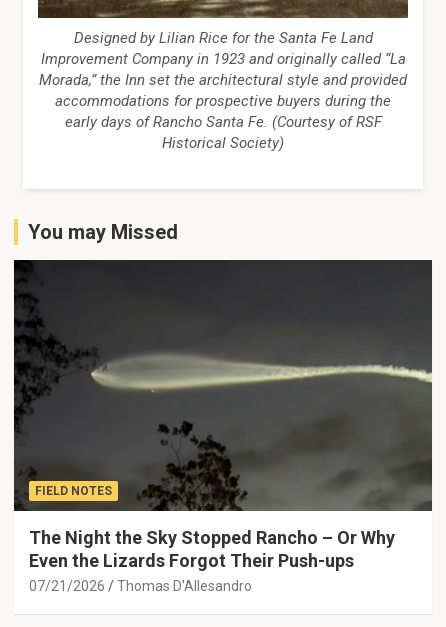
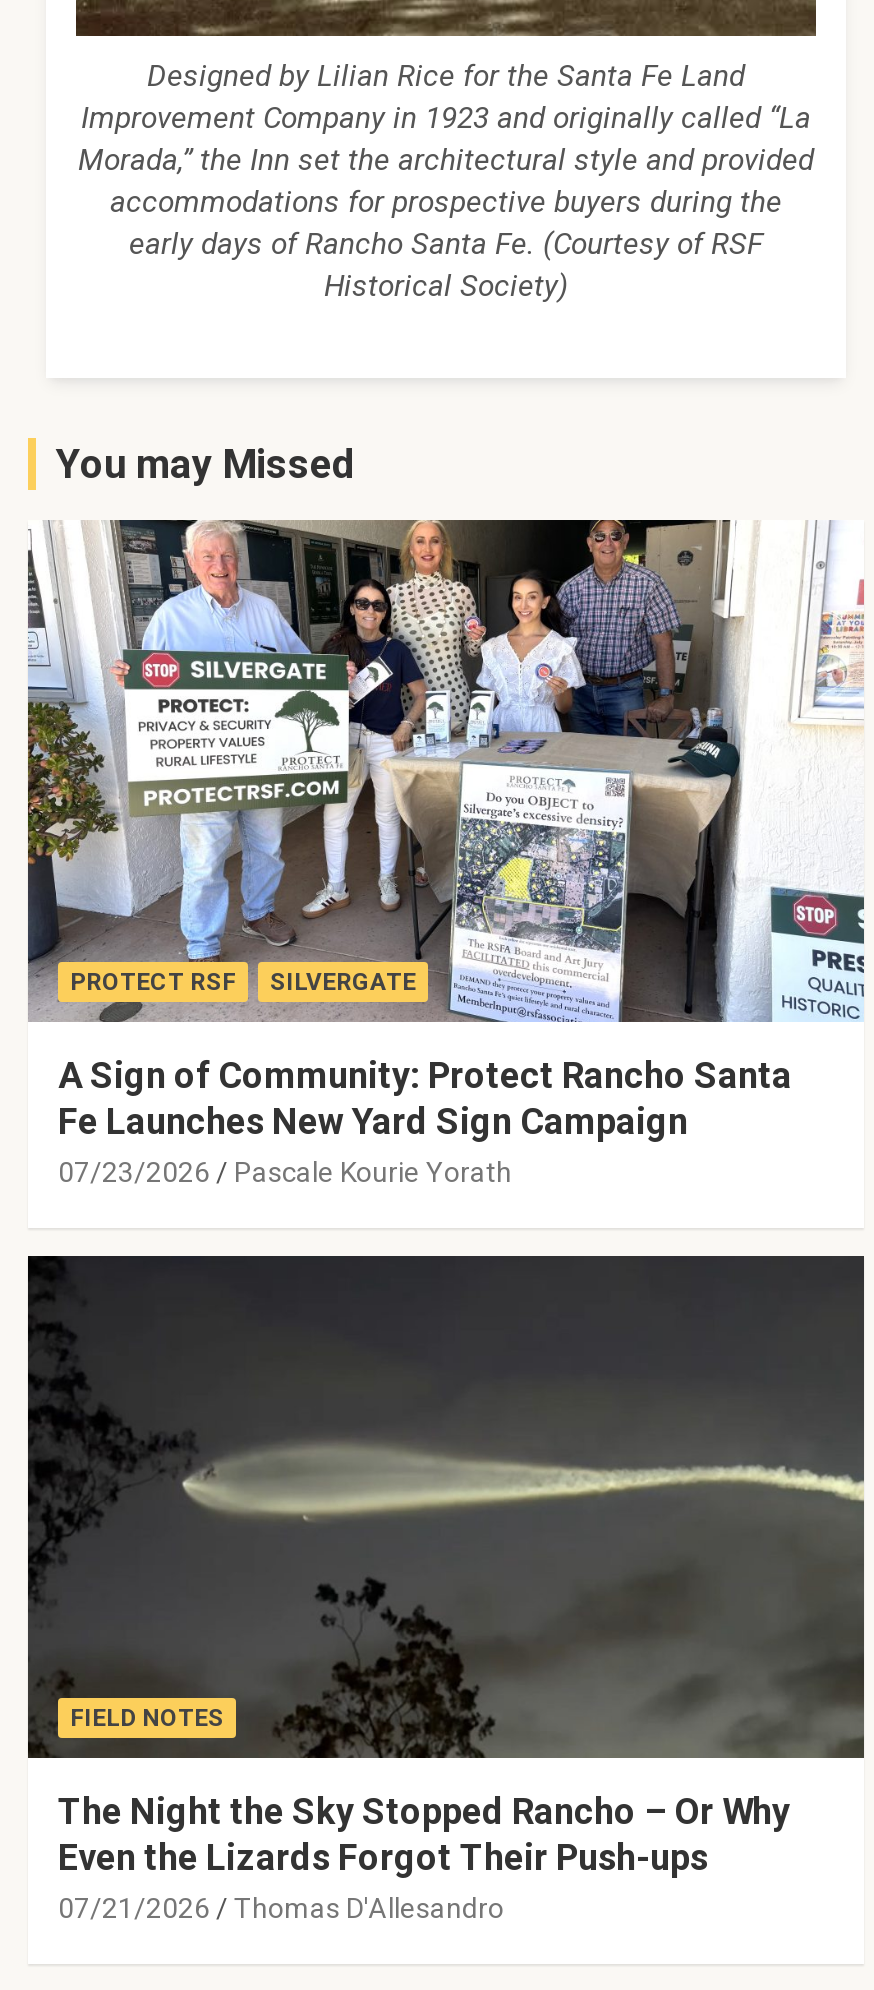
none -> [26,518,864,1188] [image] | PROTECT RSF | SILVERGATE | A Sign of Community: Protect Rancho Santa | Fe Launches New Yard Sign Campaign | 07/23/2026 | Pascale Kourie Yorath

